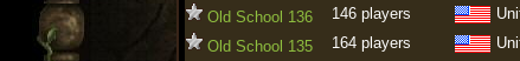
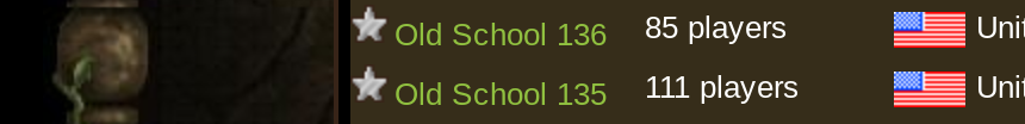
[207,5,410,26] Old School 136 146 players -> [395,10,788,52] Old School 136 85 players
[207,34,410,55] Old School 135 164 players -> [395,69,800,112] Old School 135 111 players

